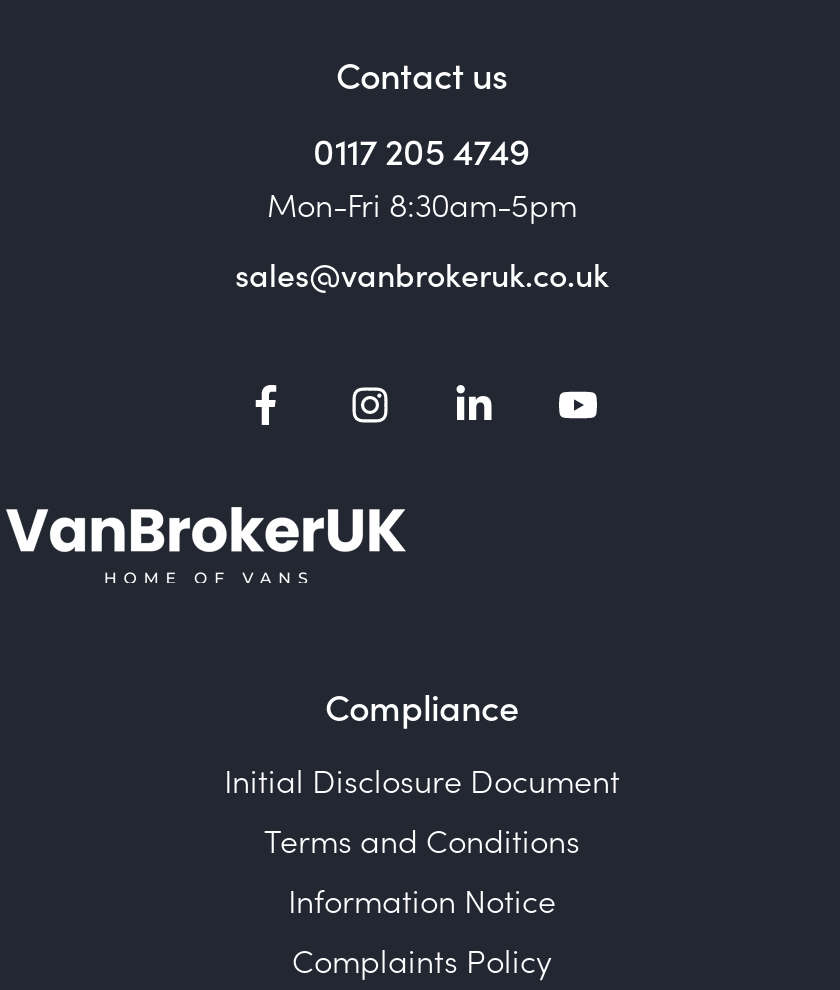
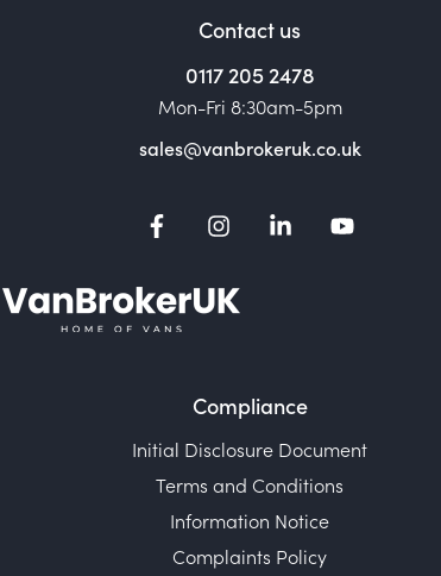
[313,125,531,175] 0117 205 4749 -> [185,60,314,89] 0117 205 2478

